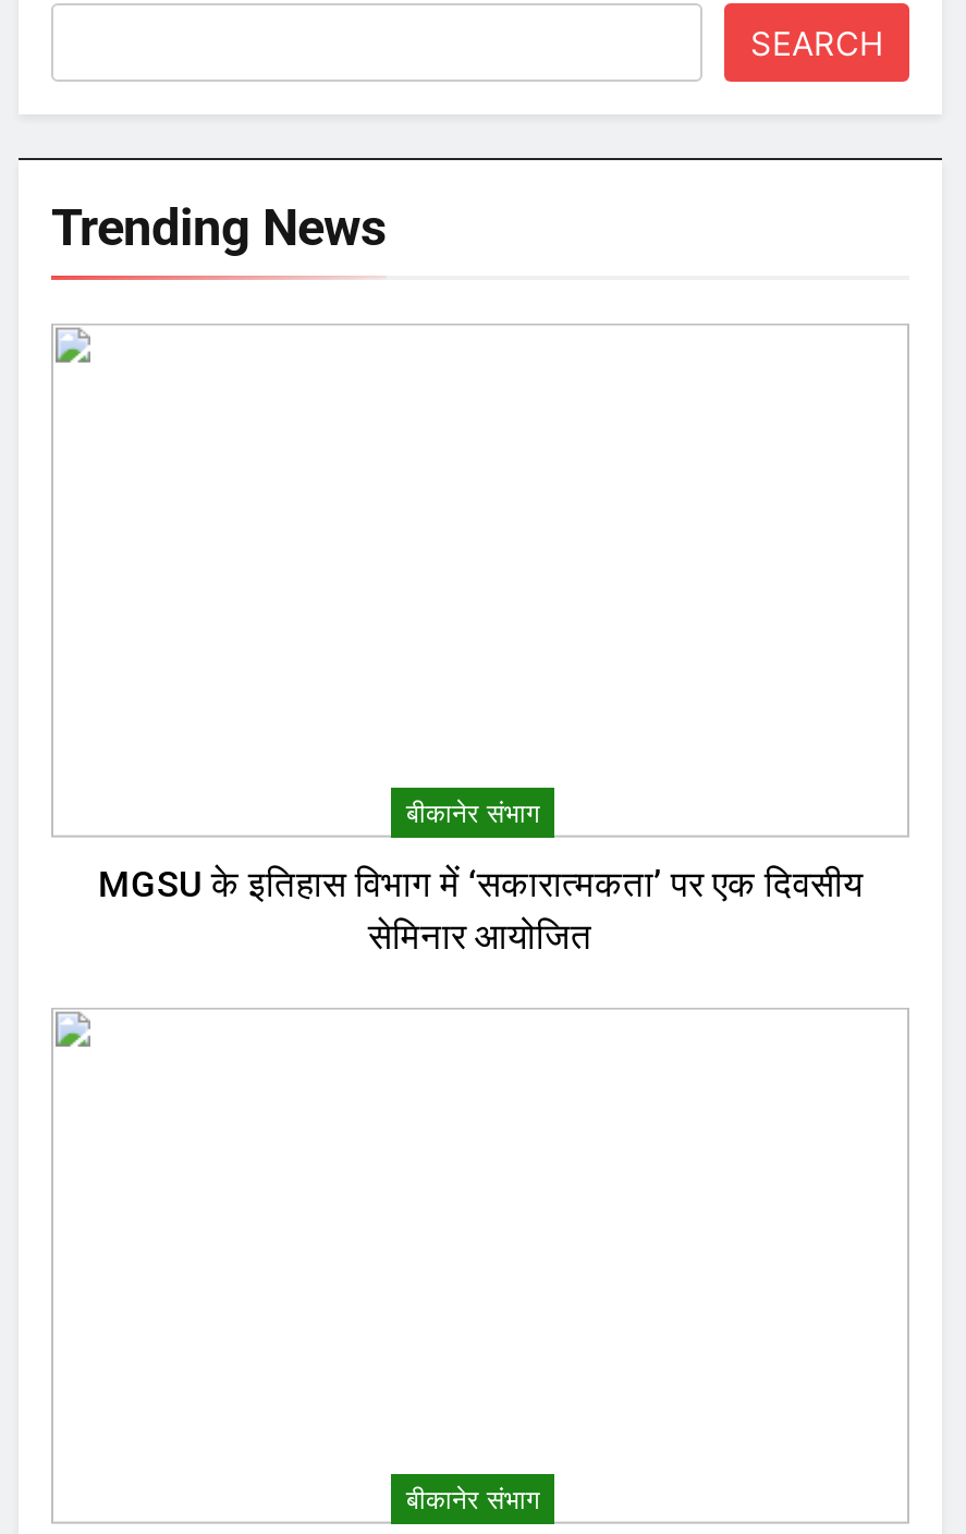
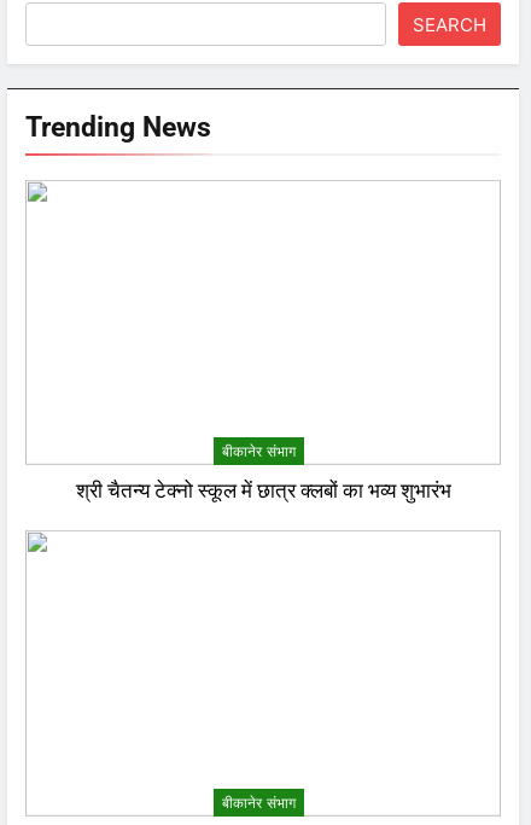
[98,865,863,958] MGSU के इतिहास विभाग में ‘सकारात्मकता’ पर एक दिवसीय | सेमिनार आयोजित -> [75,480,451,503] श्री चैतन्य टेक्नो स्कूल में छात्र क्लबों का भव्य शुभारंभ

